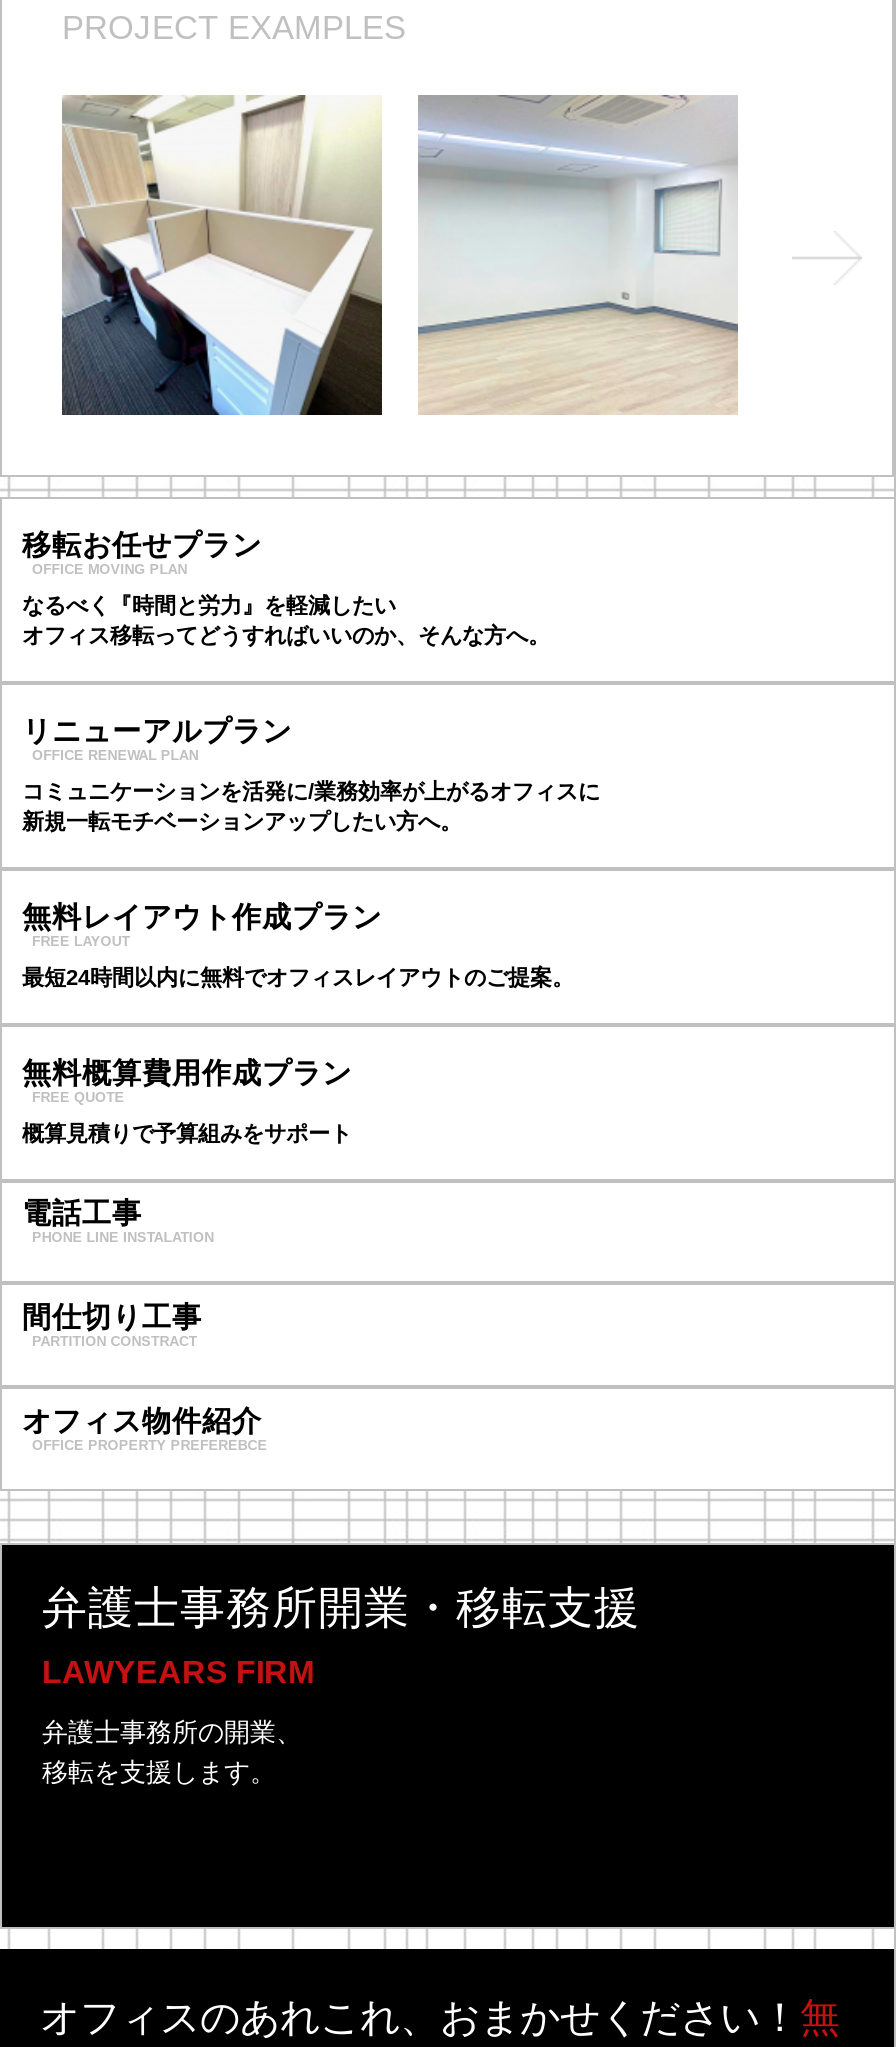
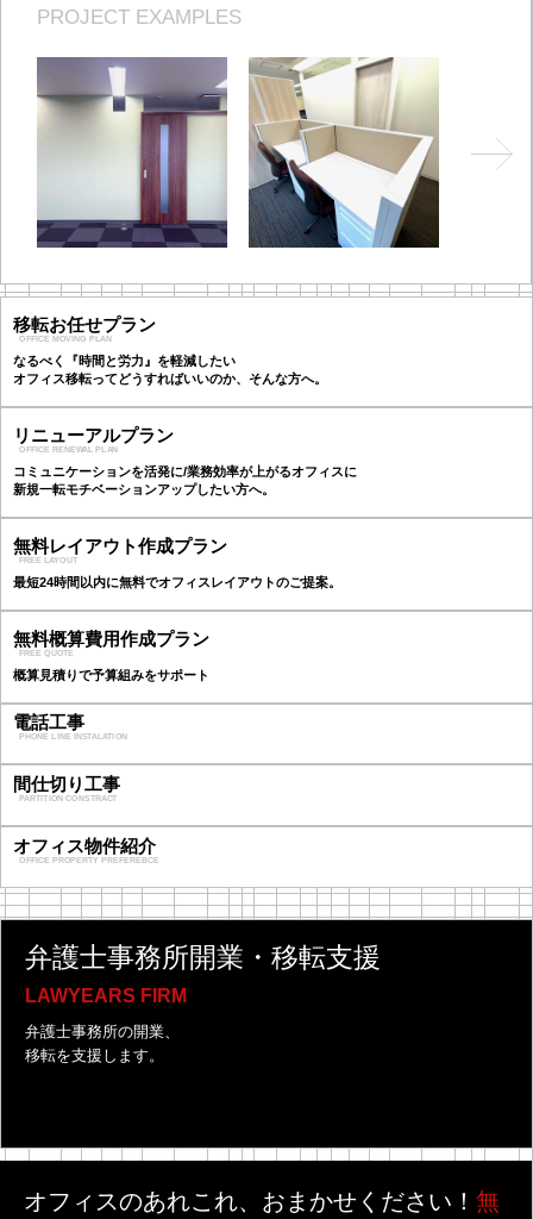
[62,95,384,417] [image] -> [37,56,227,249] [image]
[418,95,738,415] [image] -> [247,57,440,249] [image]

